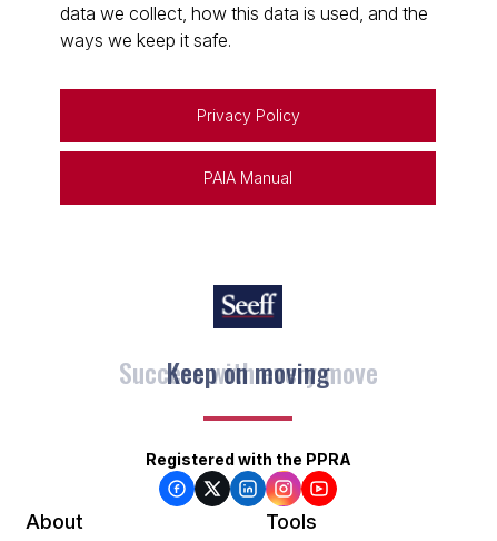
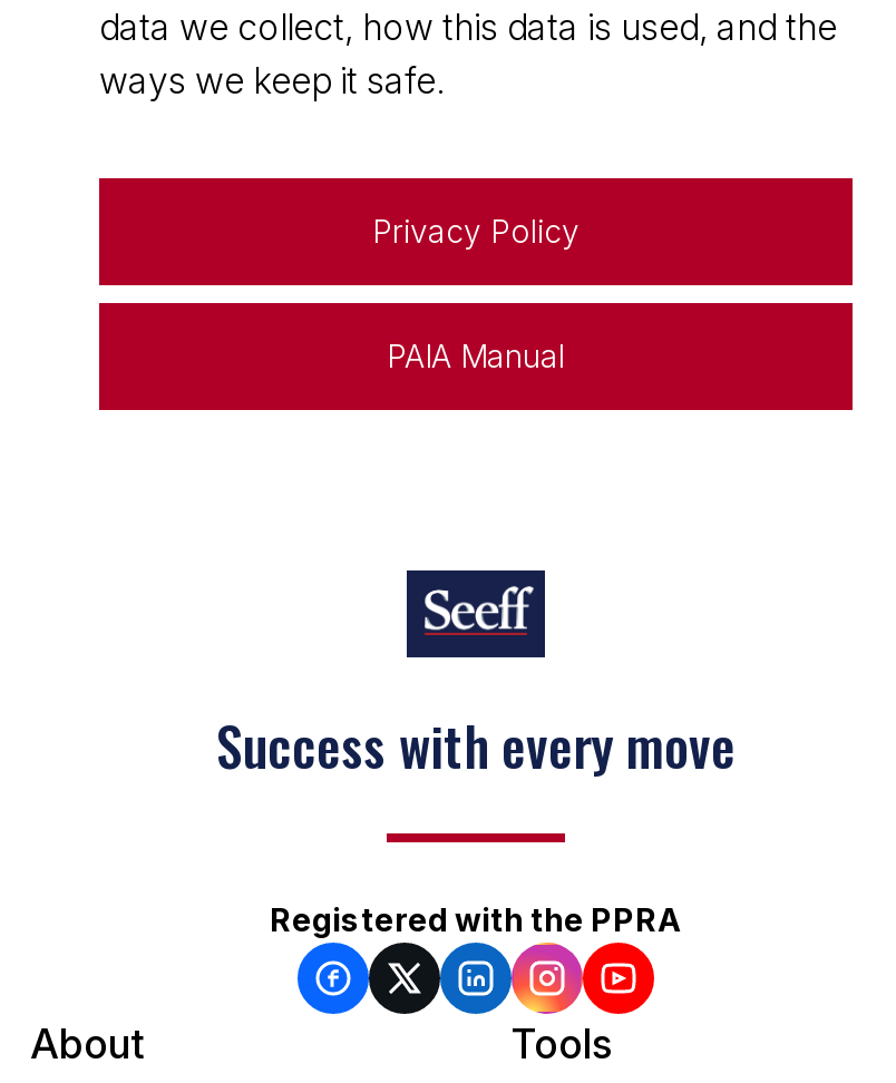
[167,352,329,392] Keep on moving -> [216,705,736,785] Success with every move

